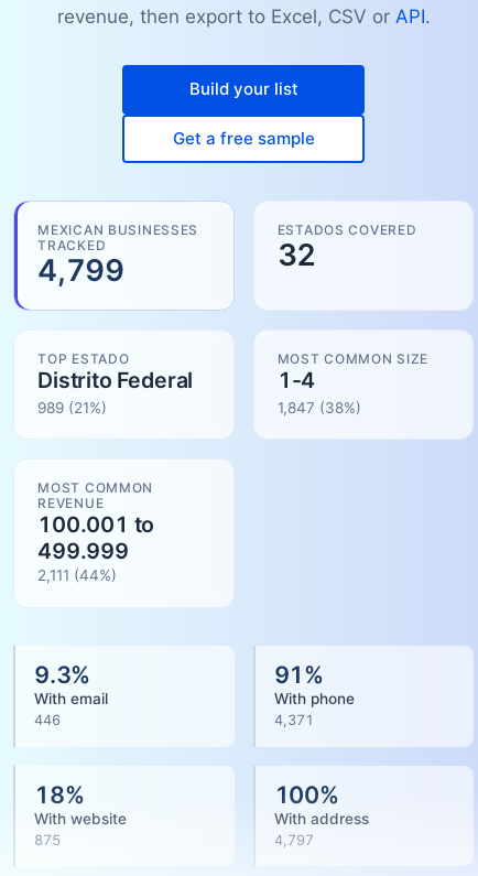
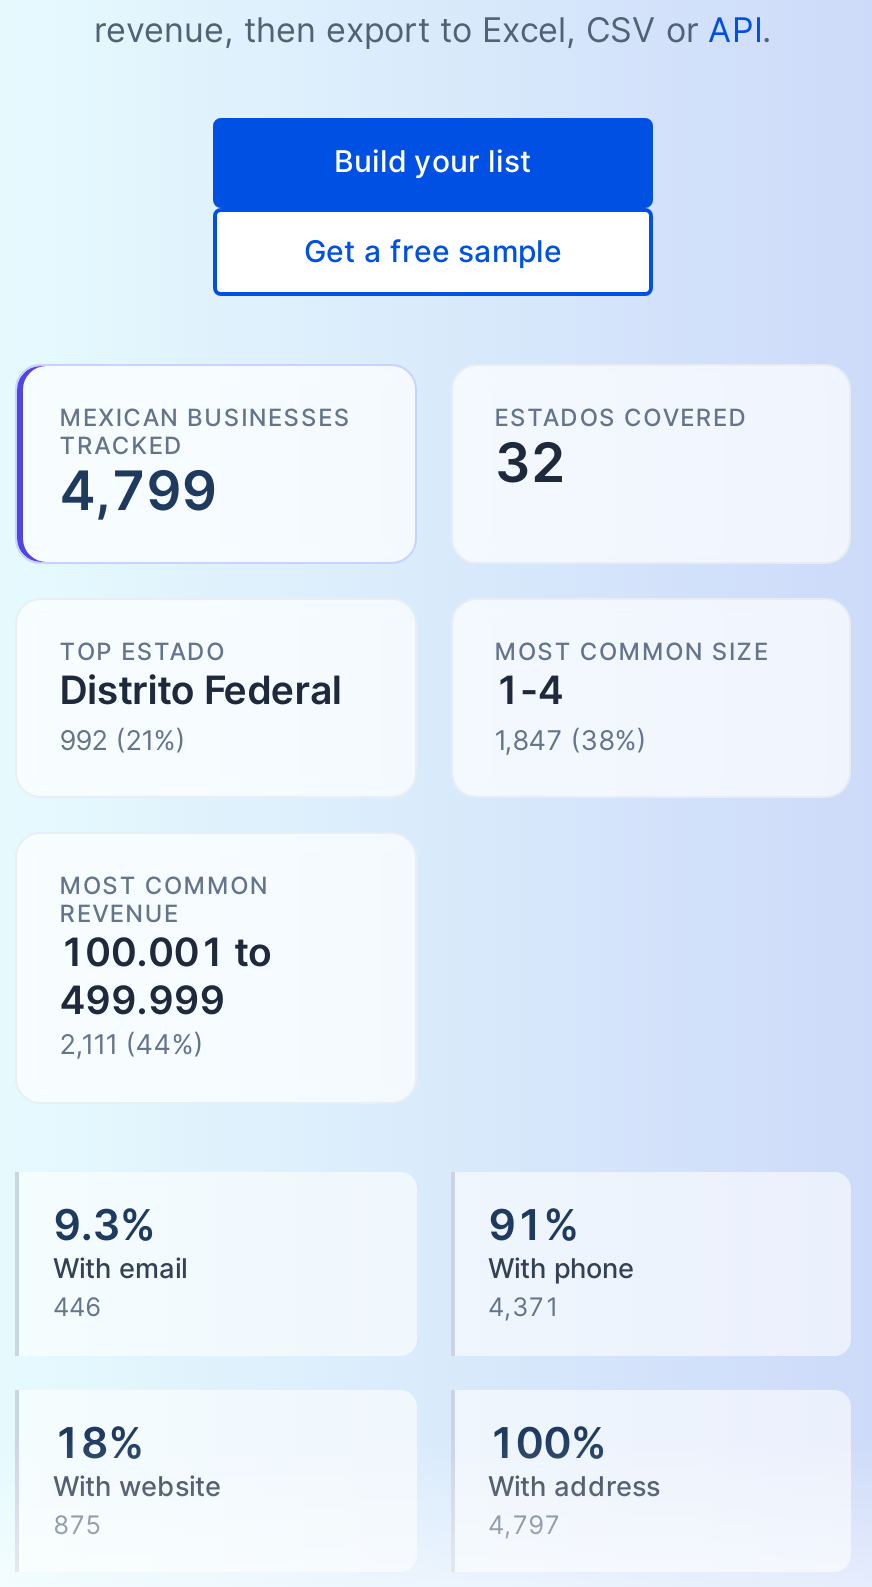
[38,398,107,416] 989 (21%) -> [59,723,185,755] 992 (21%)

